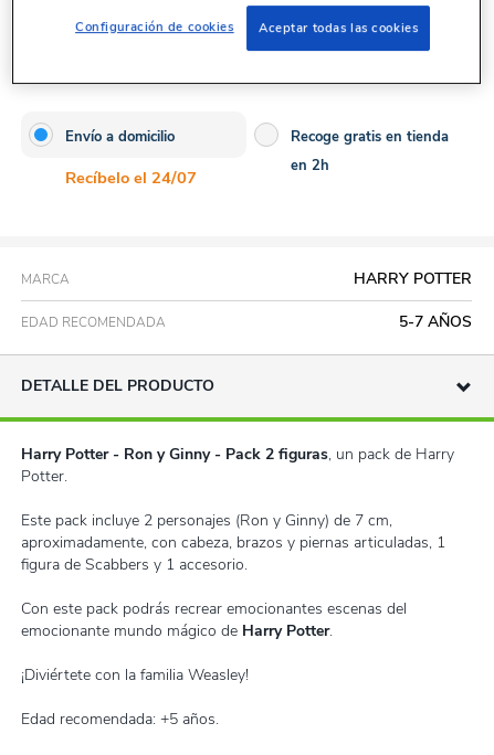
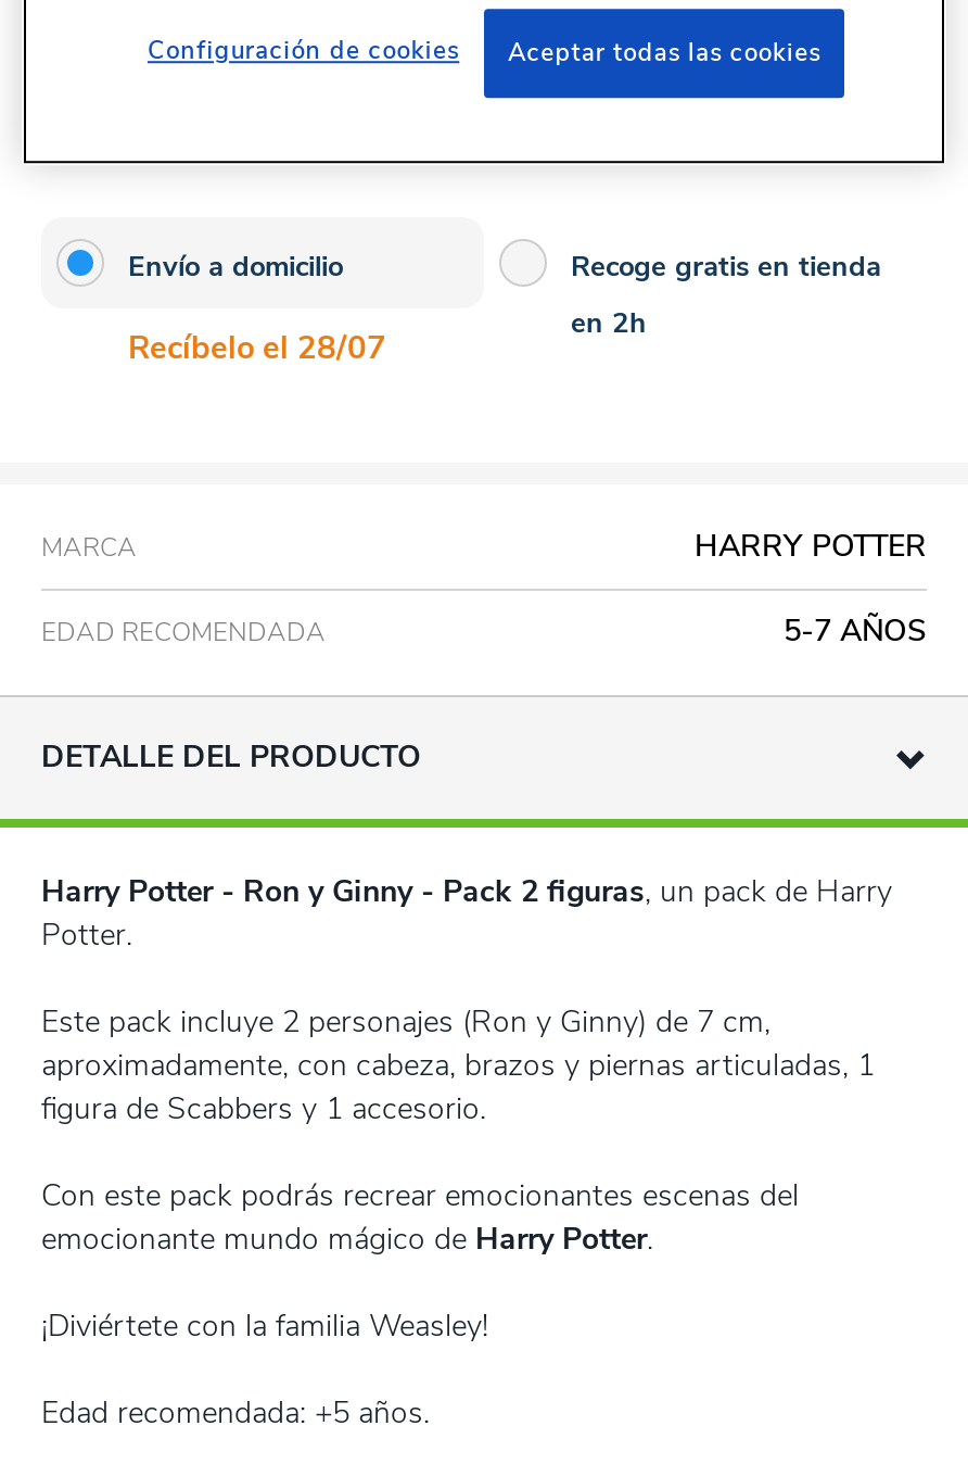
[65,167,197,189] Recíbelo el 24/07 -> [128,326,386,369] Recíbelo el 28/07

